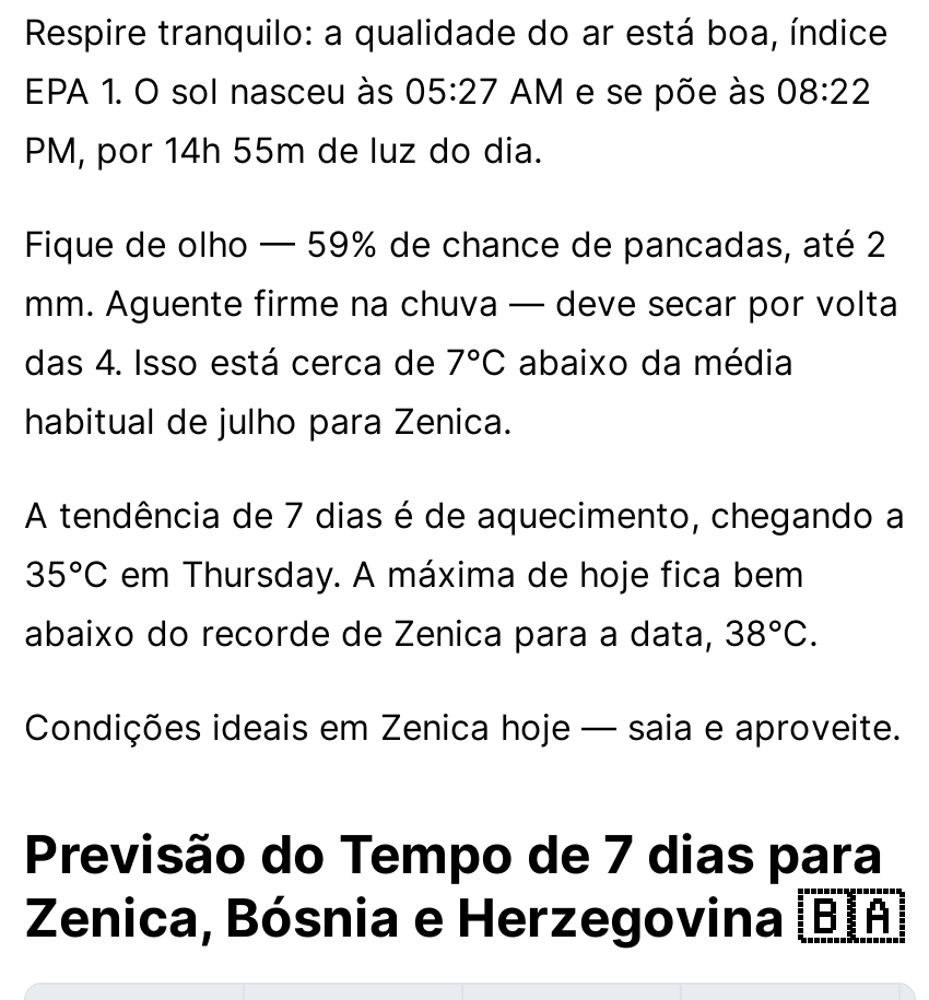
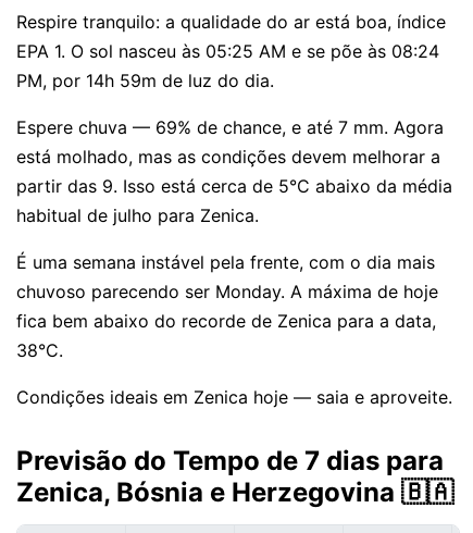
[24,69,872,172] EPA 1. O sol nasceu às 05:27 AM e se põe às 08:22 | PM, por 14h 55m de luz do dia. -> [16,40,439,91] EPA 1. O sol nasceu às 05:25 AM e se põe às 08:24 | PM, por 14h 59m de luz do dia.
[24,222,898,384] Fique de olho — 59% de chance de pancadas, até 2 | mm. Aguente firme na chuva — deve secar por volta | das 4. Isso está cerca de 7°C abaixo da média -> [16,116,452,197] Espere chuva — 69% de chance, e até 7 mm. Agora | está molhado, mas as condições devem melhorar a | partir das 9. Isso está cerca de 5°C abaixo da média
[24,493,905,655] A tendência de 7 dias é de aquecimento, chegando a | 35°C em Thursday. A máxima de hoje fica bem | abaixo do recorde de Zenica para a data, 38°C. -> [16,251,438,361] É uma semana instável pela frente, com o dia mais | chuvoso parecendo ser Monday. A máxima de hoje | fica bem abaixo do recorde de Zenica para a data, | 38°C.

